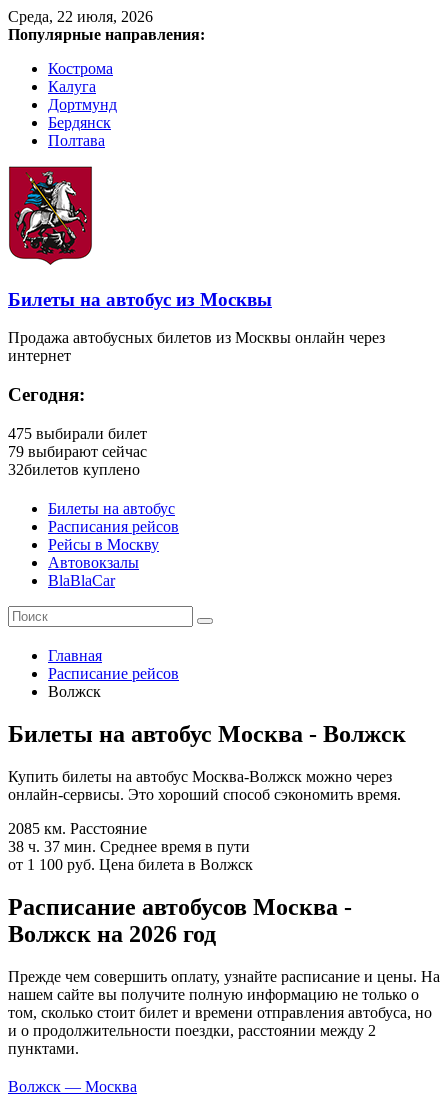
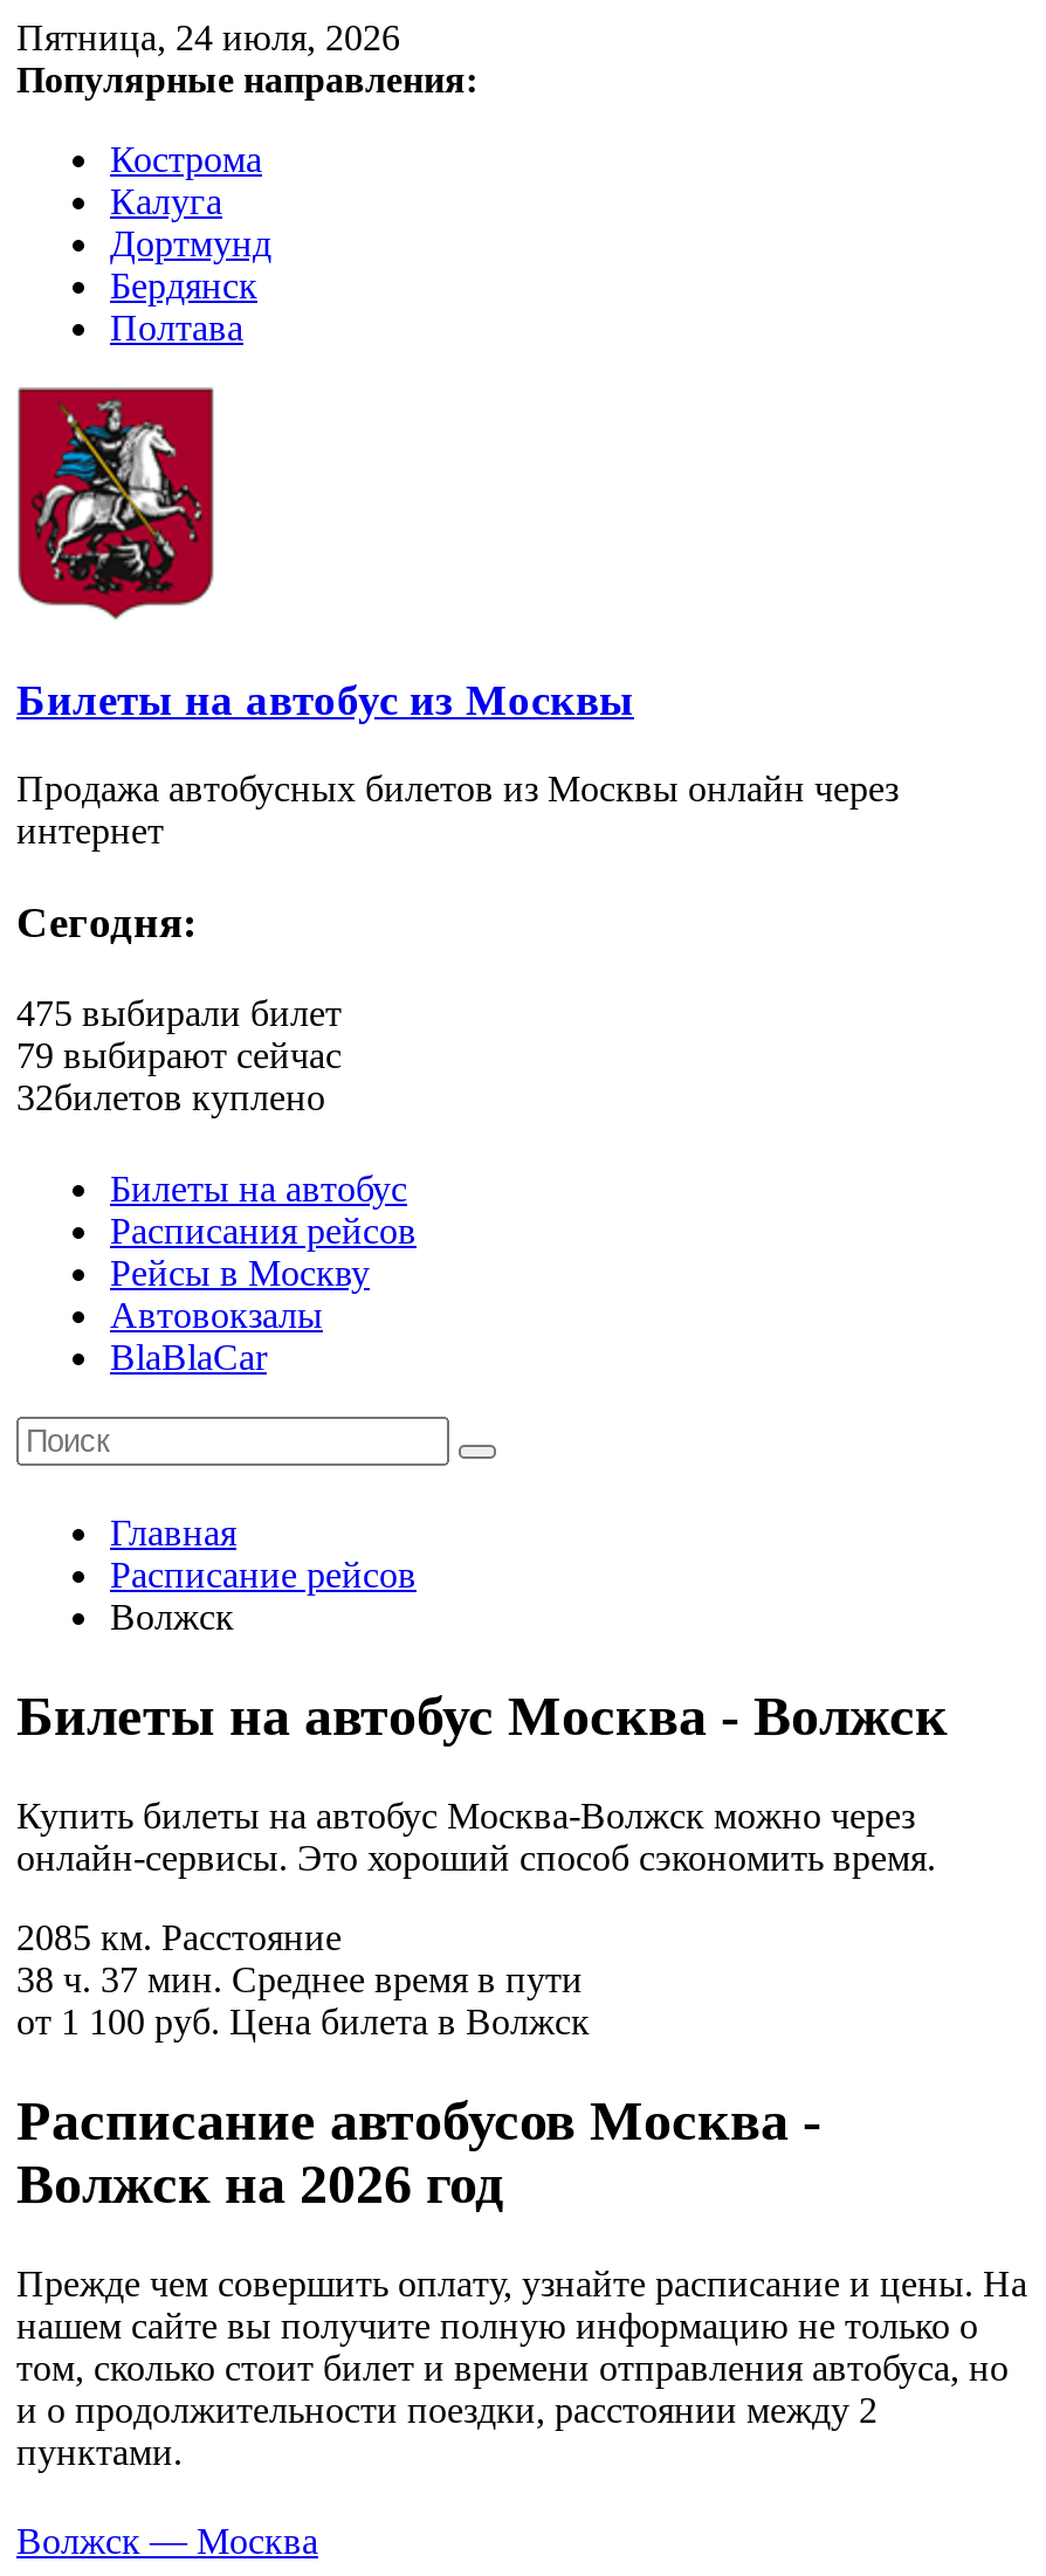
[8,8,153,25] Среда, 22 июля, 2026 -> [16,18,400,57] Пятница, 24 июля, 2026

